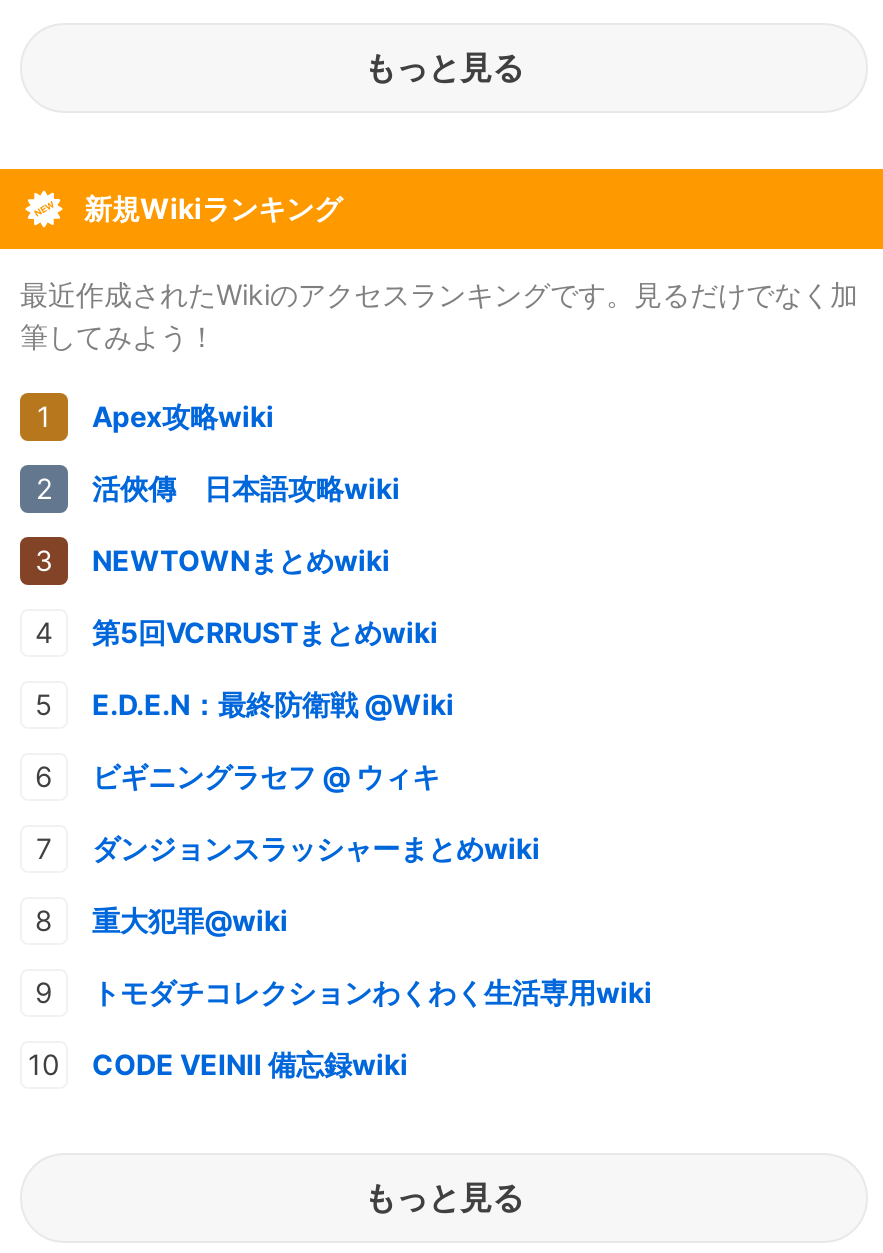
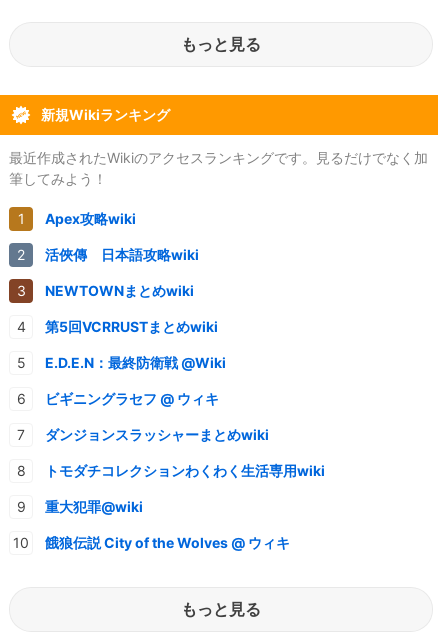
moved [92,902,288,936] -> [45,498,143,515]: 重大犯罪@wiki
moved [92,974,652,1008] -> [45,462,325,479]: トモダチコレクションわくわく生活専用wiki
[92,1046,408,1080] CODE VEINⅡ 備忘録wiki -> [45,534,290,551] 餓狼伝説 City of the Wolves @ ウィキ

